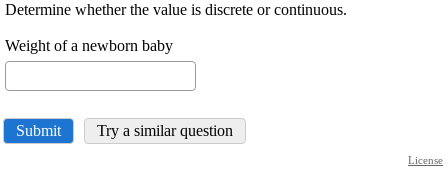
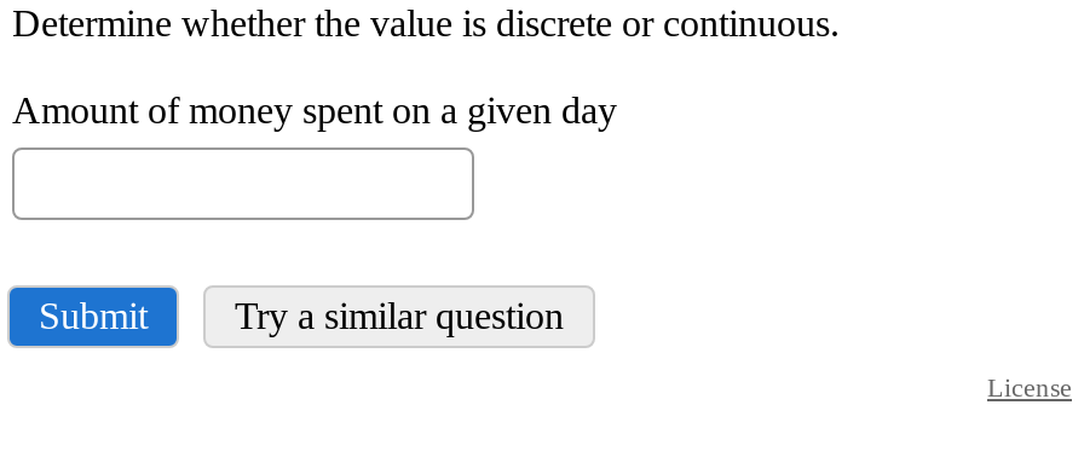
[5,37,173,54] Weight of a newborn baby -> [12,89,617,131] Amount of money spent on a given day

